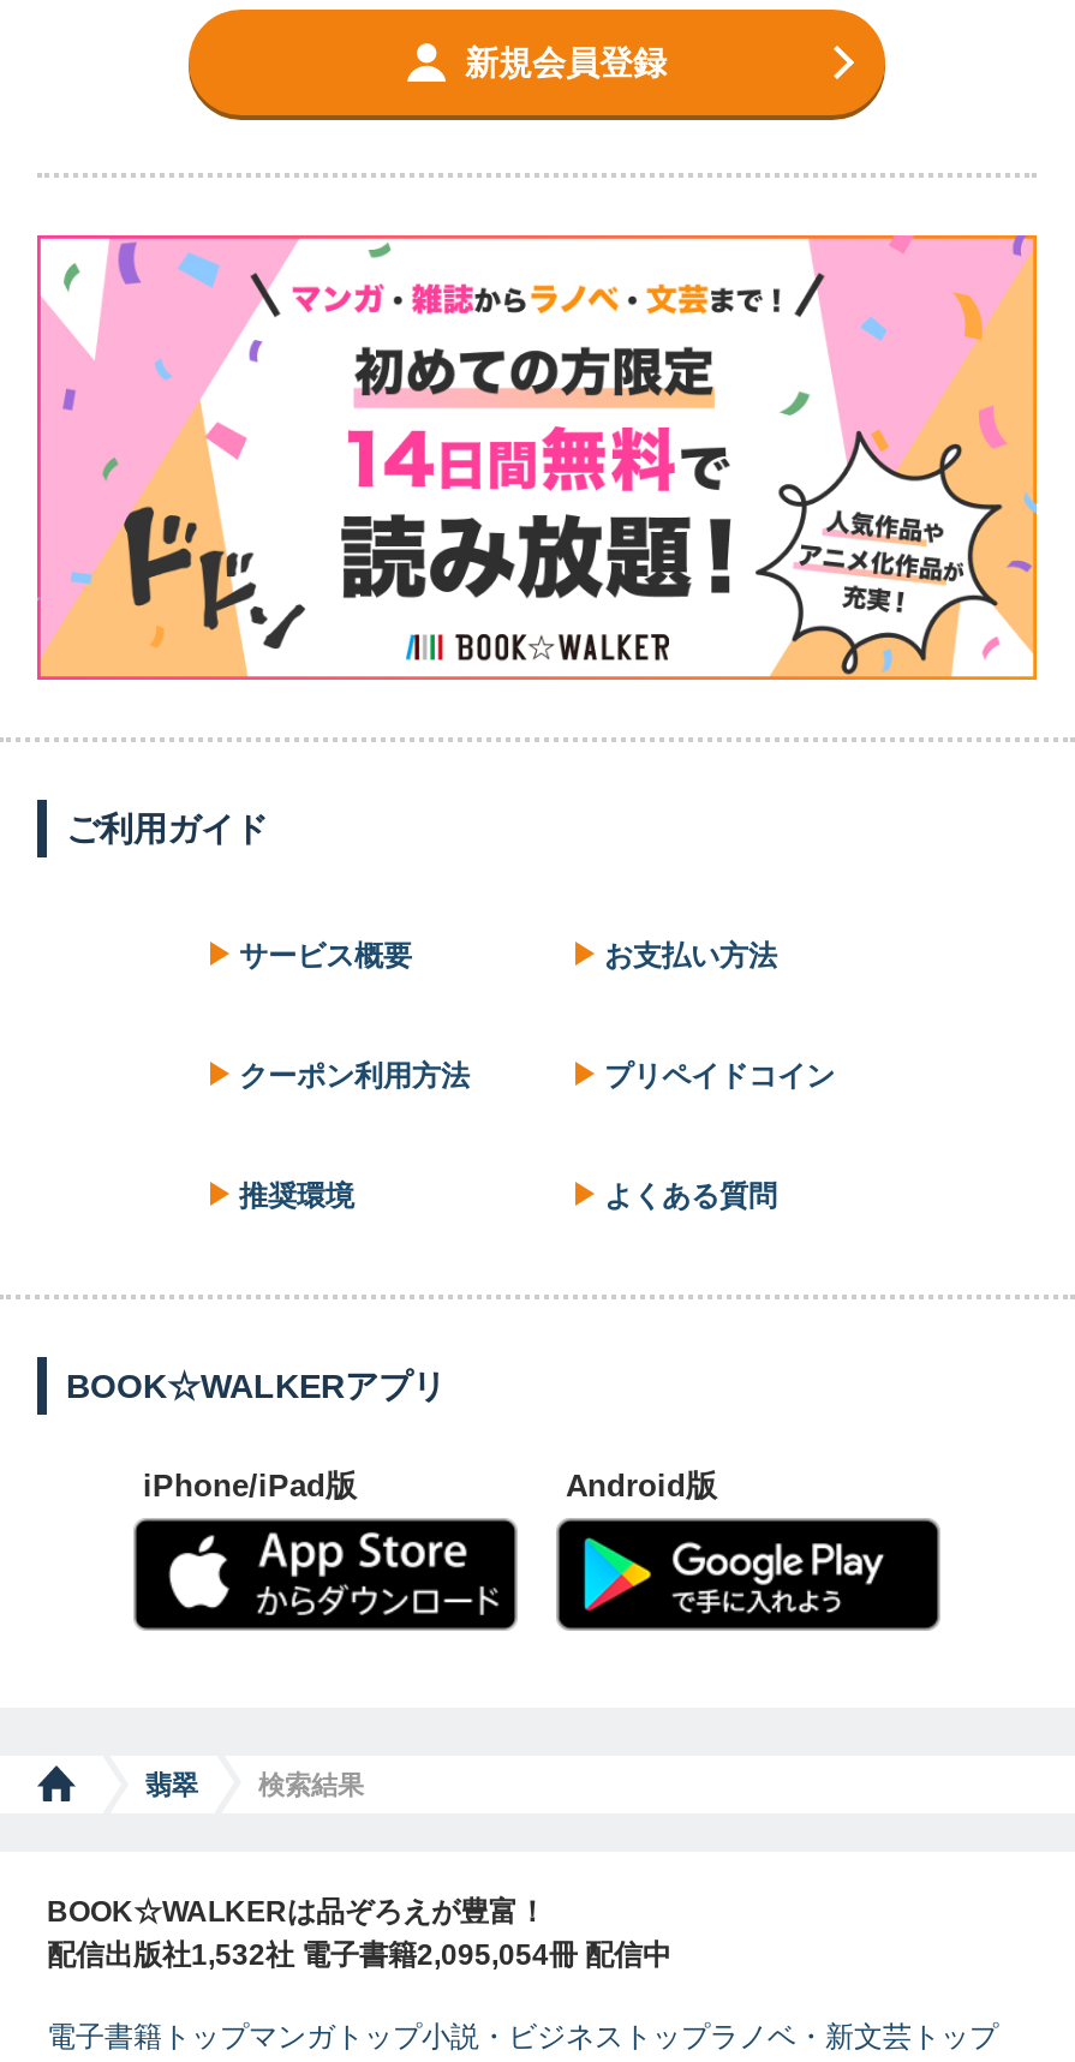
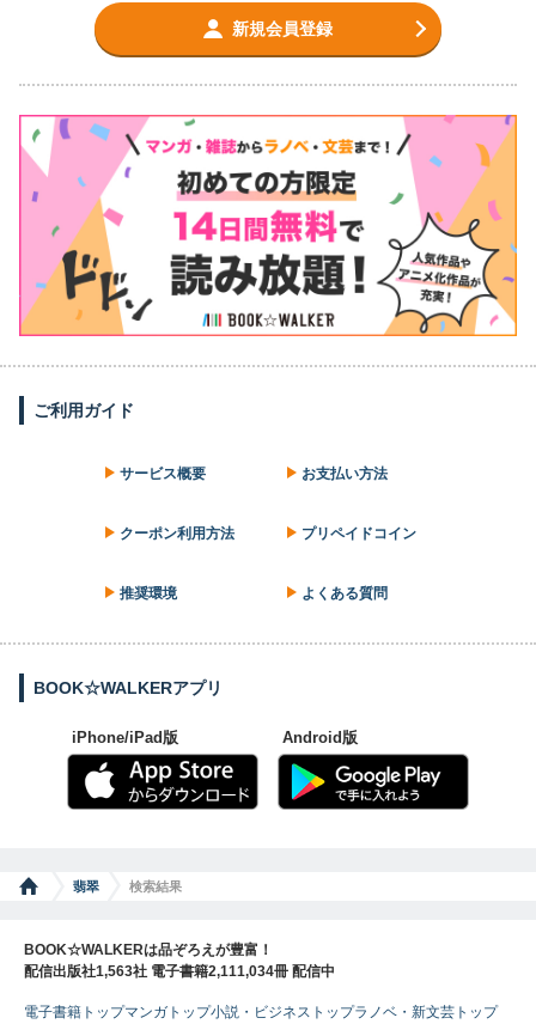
[47,1940,671,1973] 配信出版社1,532社 電子書籍2,095,054冊 配信中 -> [24,963,335,980] 配信出版社1,563社 電子書籍2,111,034冊 配信中

